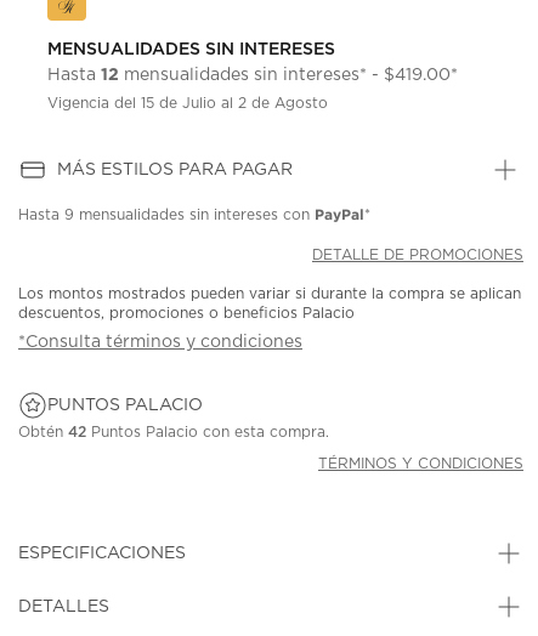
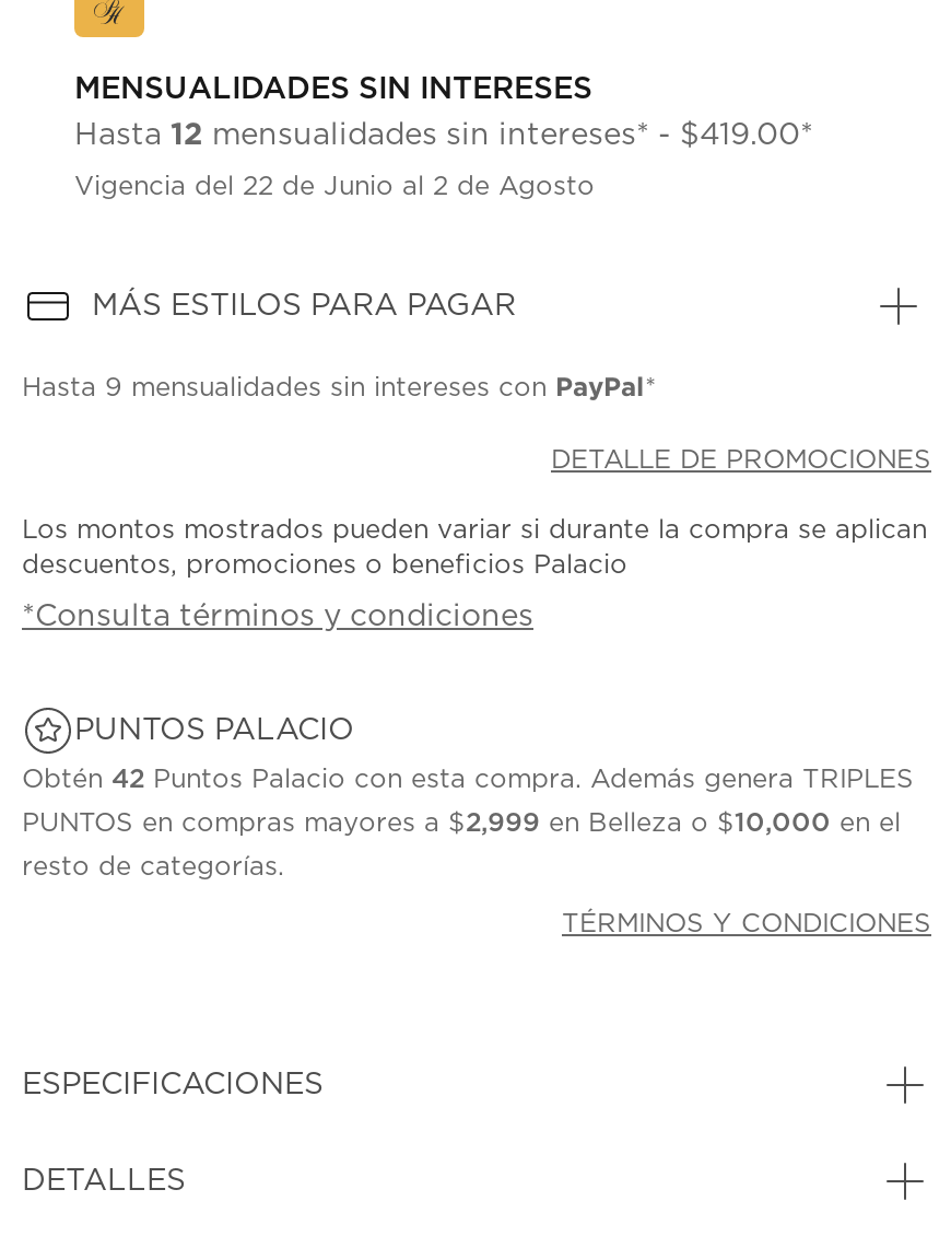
[47,96,328,111] Vigencia del 15 de Julio al 2 de Agosto -> [74,173,595,200] Vigencia del 22 de Junio al 2 de Agosto
[18,425,329,440] Obtén 42 Puntos Palacio con esta compra. -> [22,766,914,880] Obtén 42 Puntos Palacio con esta compra. Además genera TRIPLES | PUNTOS en compras mayores a $2,999 en Belleza o $10,000 en el | resto de categorías.

